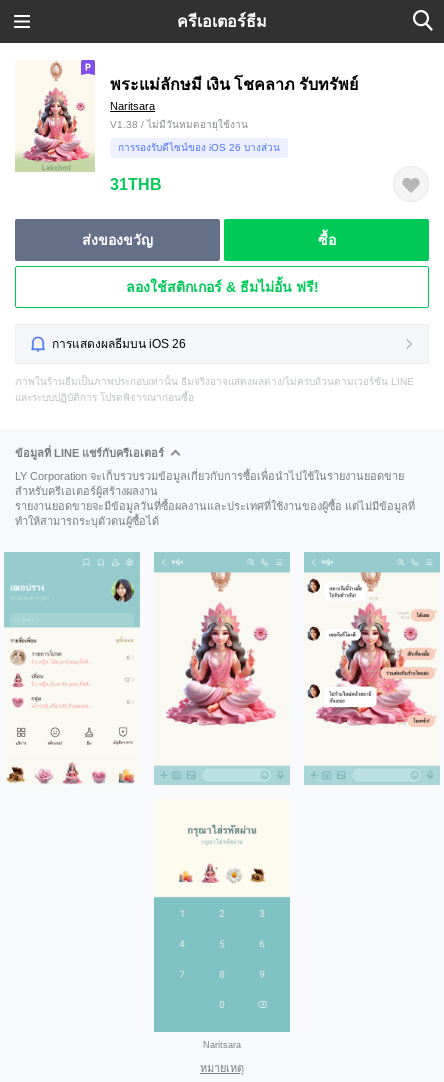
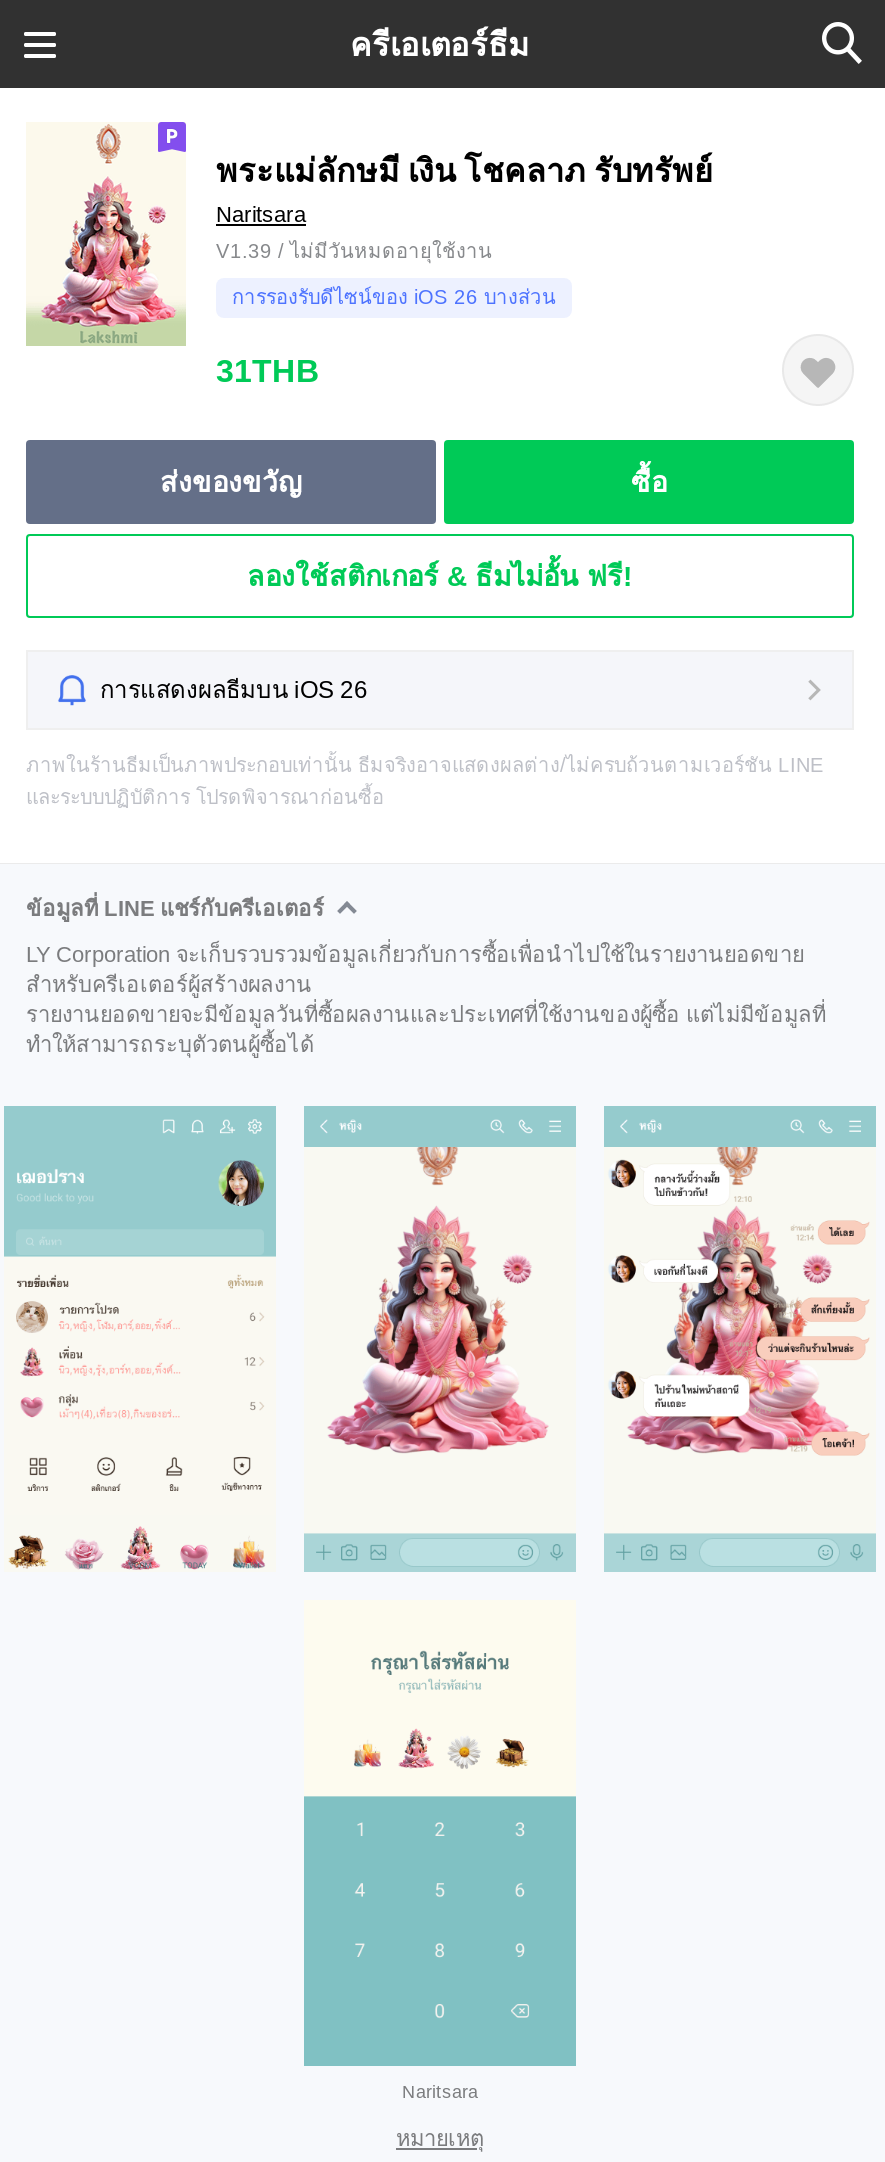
[110,119,248,130] V1.38 / ไม่มีวันหมดอายุใช้งาน -> [216,240,492,262] V1.39 / ไม่มีวันหมดอายุใช้งาน

